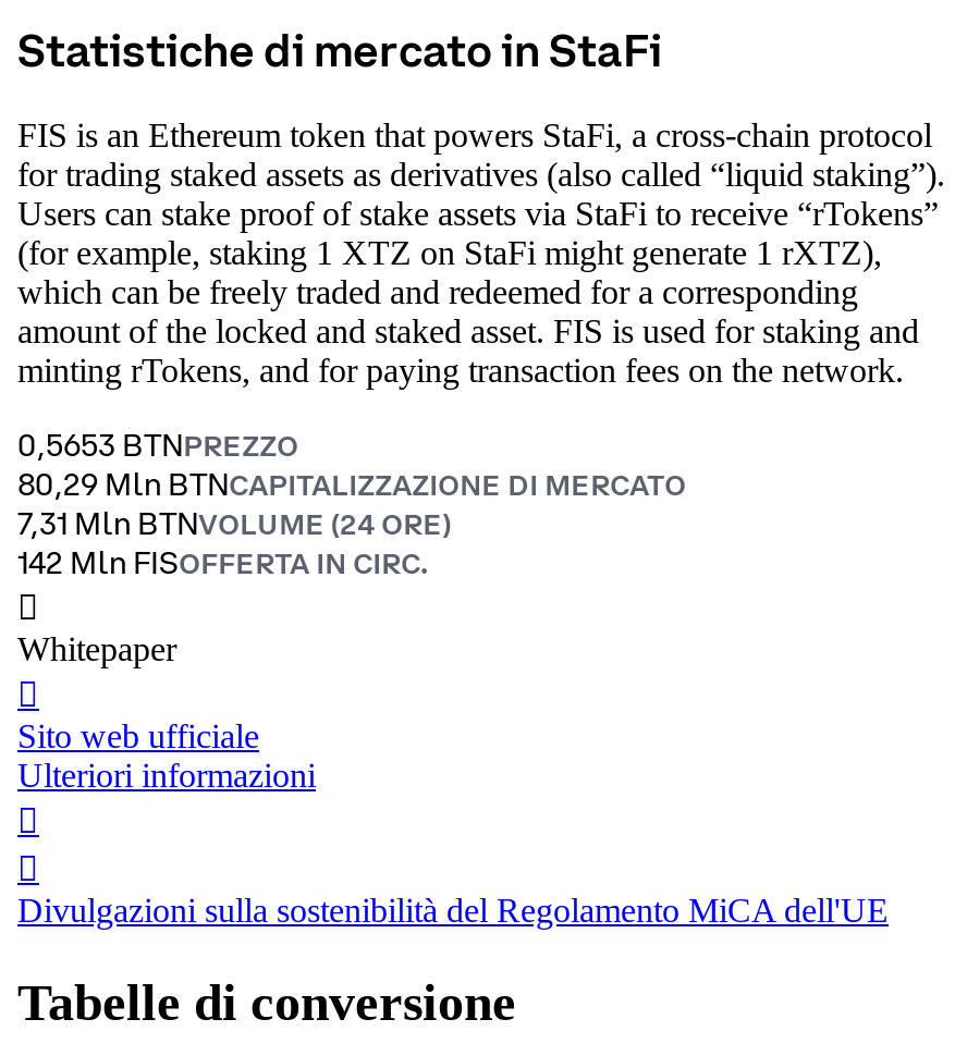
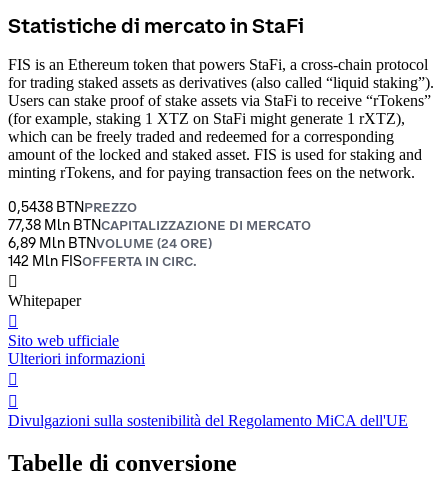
[17,425,298,464] 0,5653 BTNPREZZO -> [8,198,137,216] 0,5438 BTNPREZZO
[17,464,686,503] 80,29 Mln BTNCAPITALIZZAZIONE DI MERCATO -> [8,216,311,234] 77,38 Mln BTNCAPITALIZZAZIONE DI MERCATO
[17,503,451,543] 7,31 Mln BTNVOLUME (24 ORE) -> [8,234,212,252] 6,89 Mln BTNVOLUME (24 ORE)

